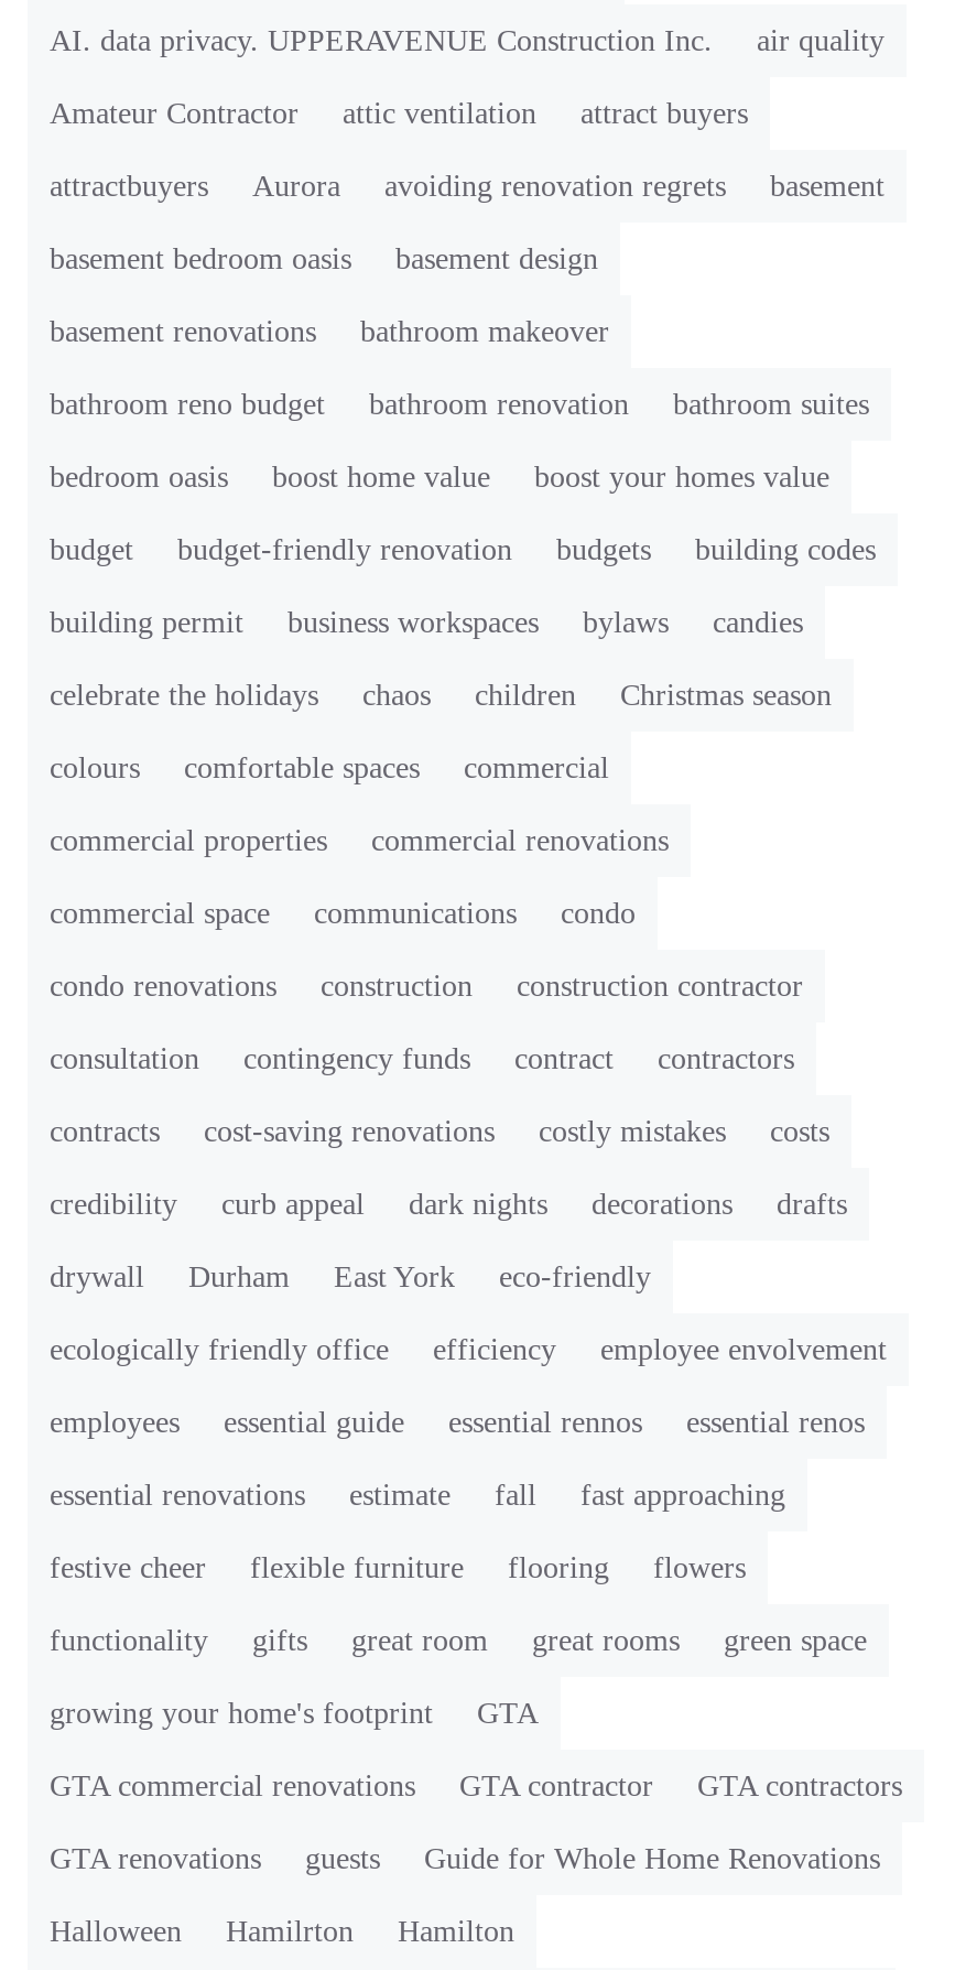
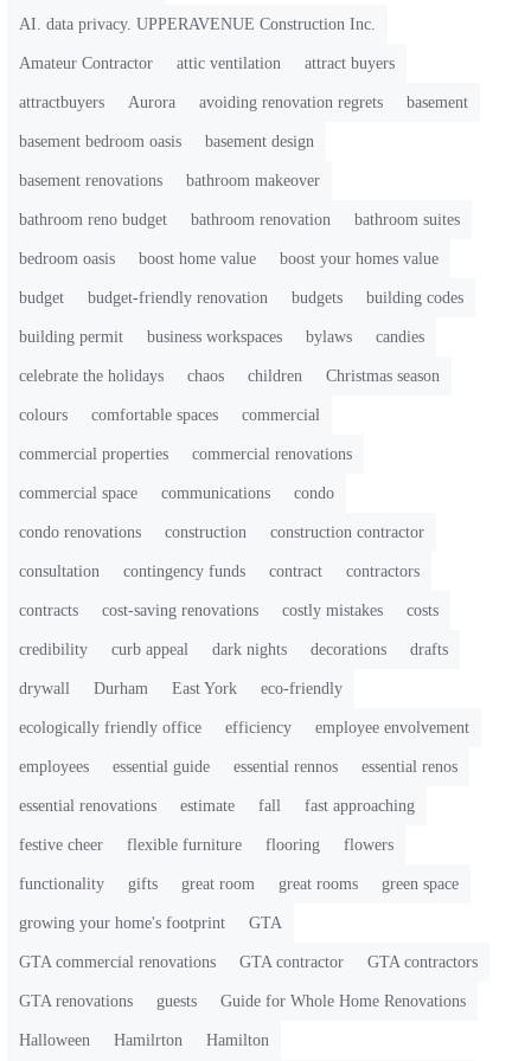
[757,23,885,56] air quality -> none

